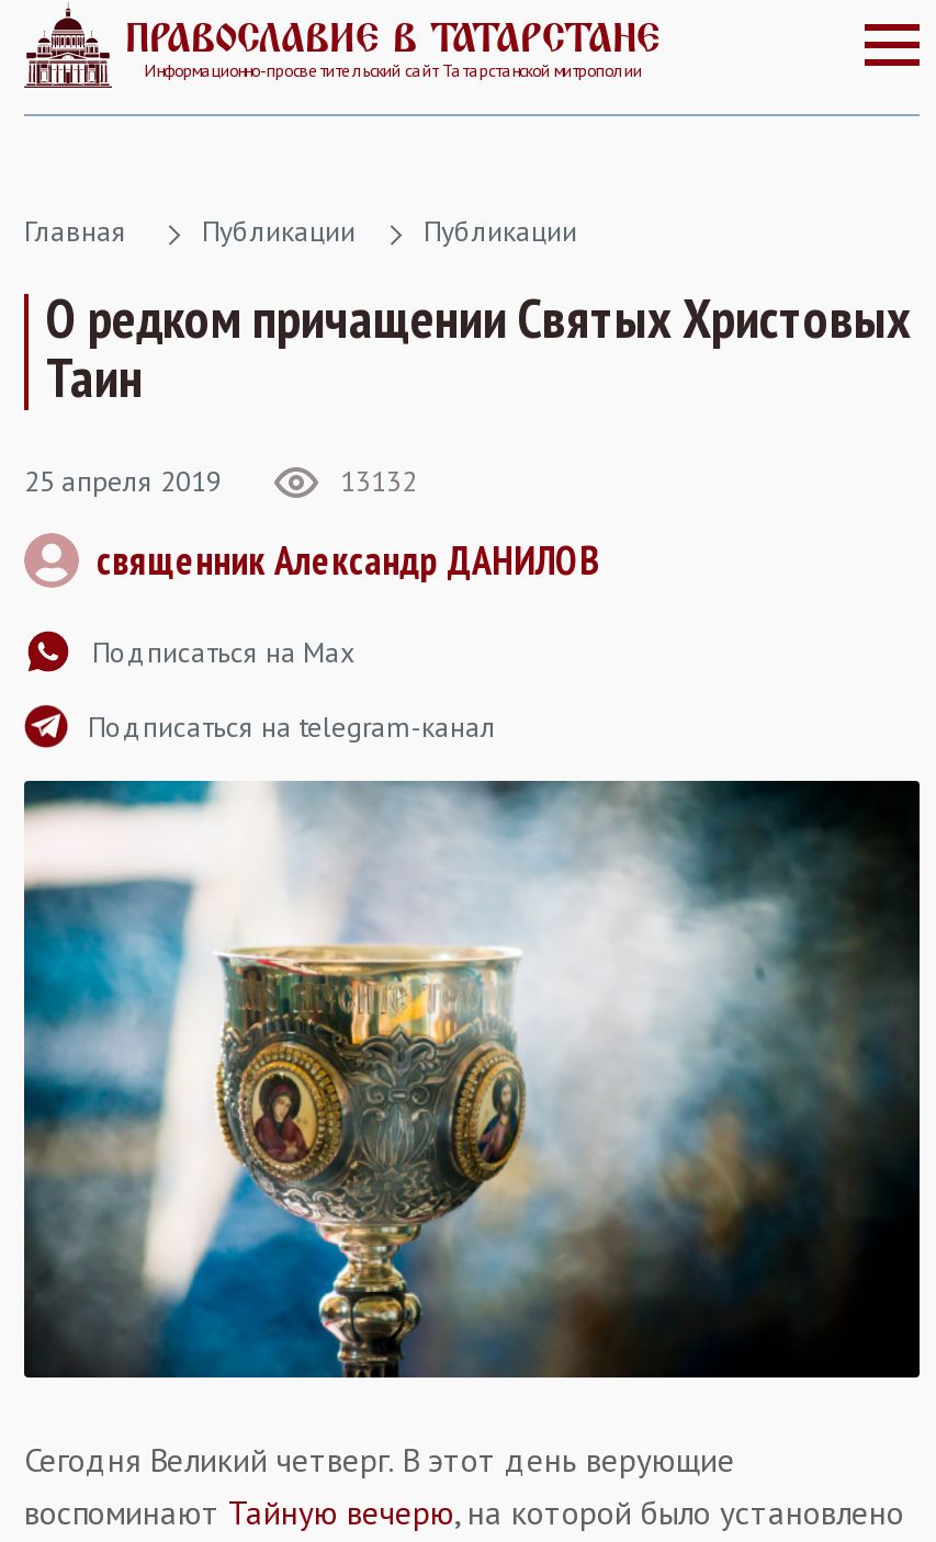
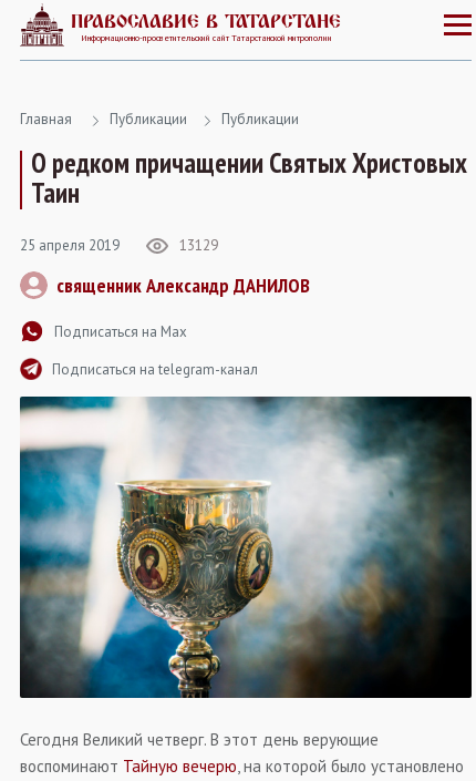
[340,463,417,500] 13132 -> [179,236,218,255] 13129

